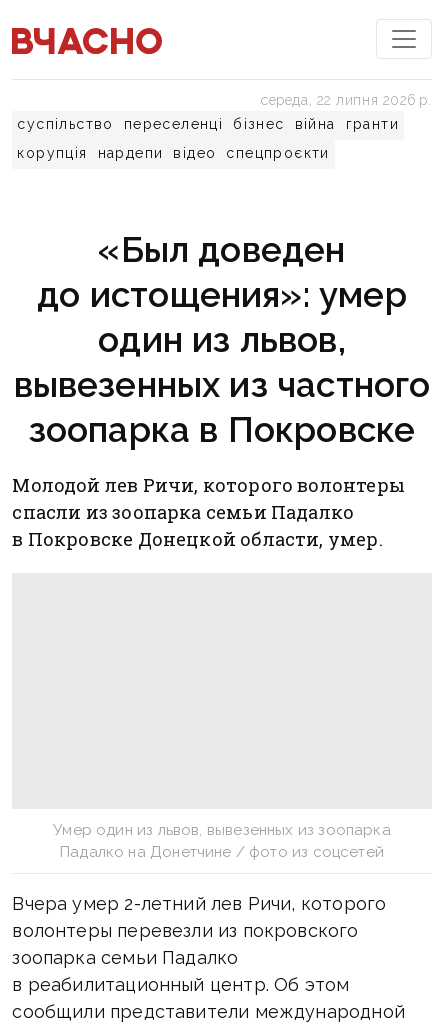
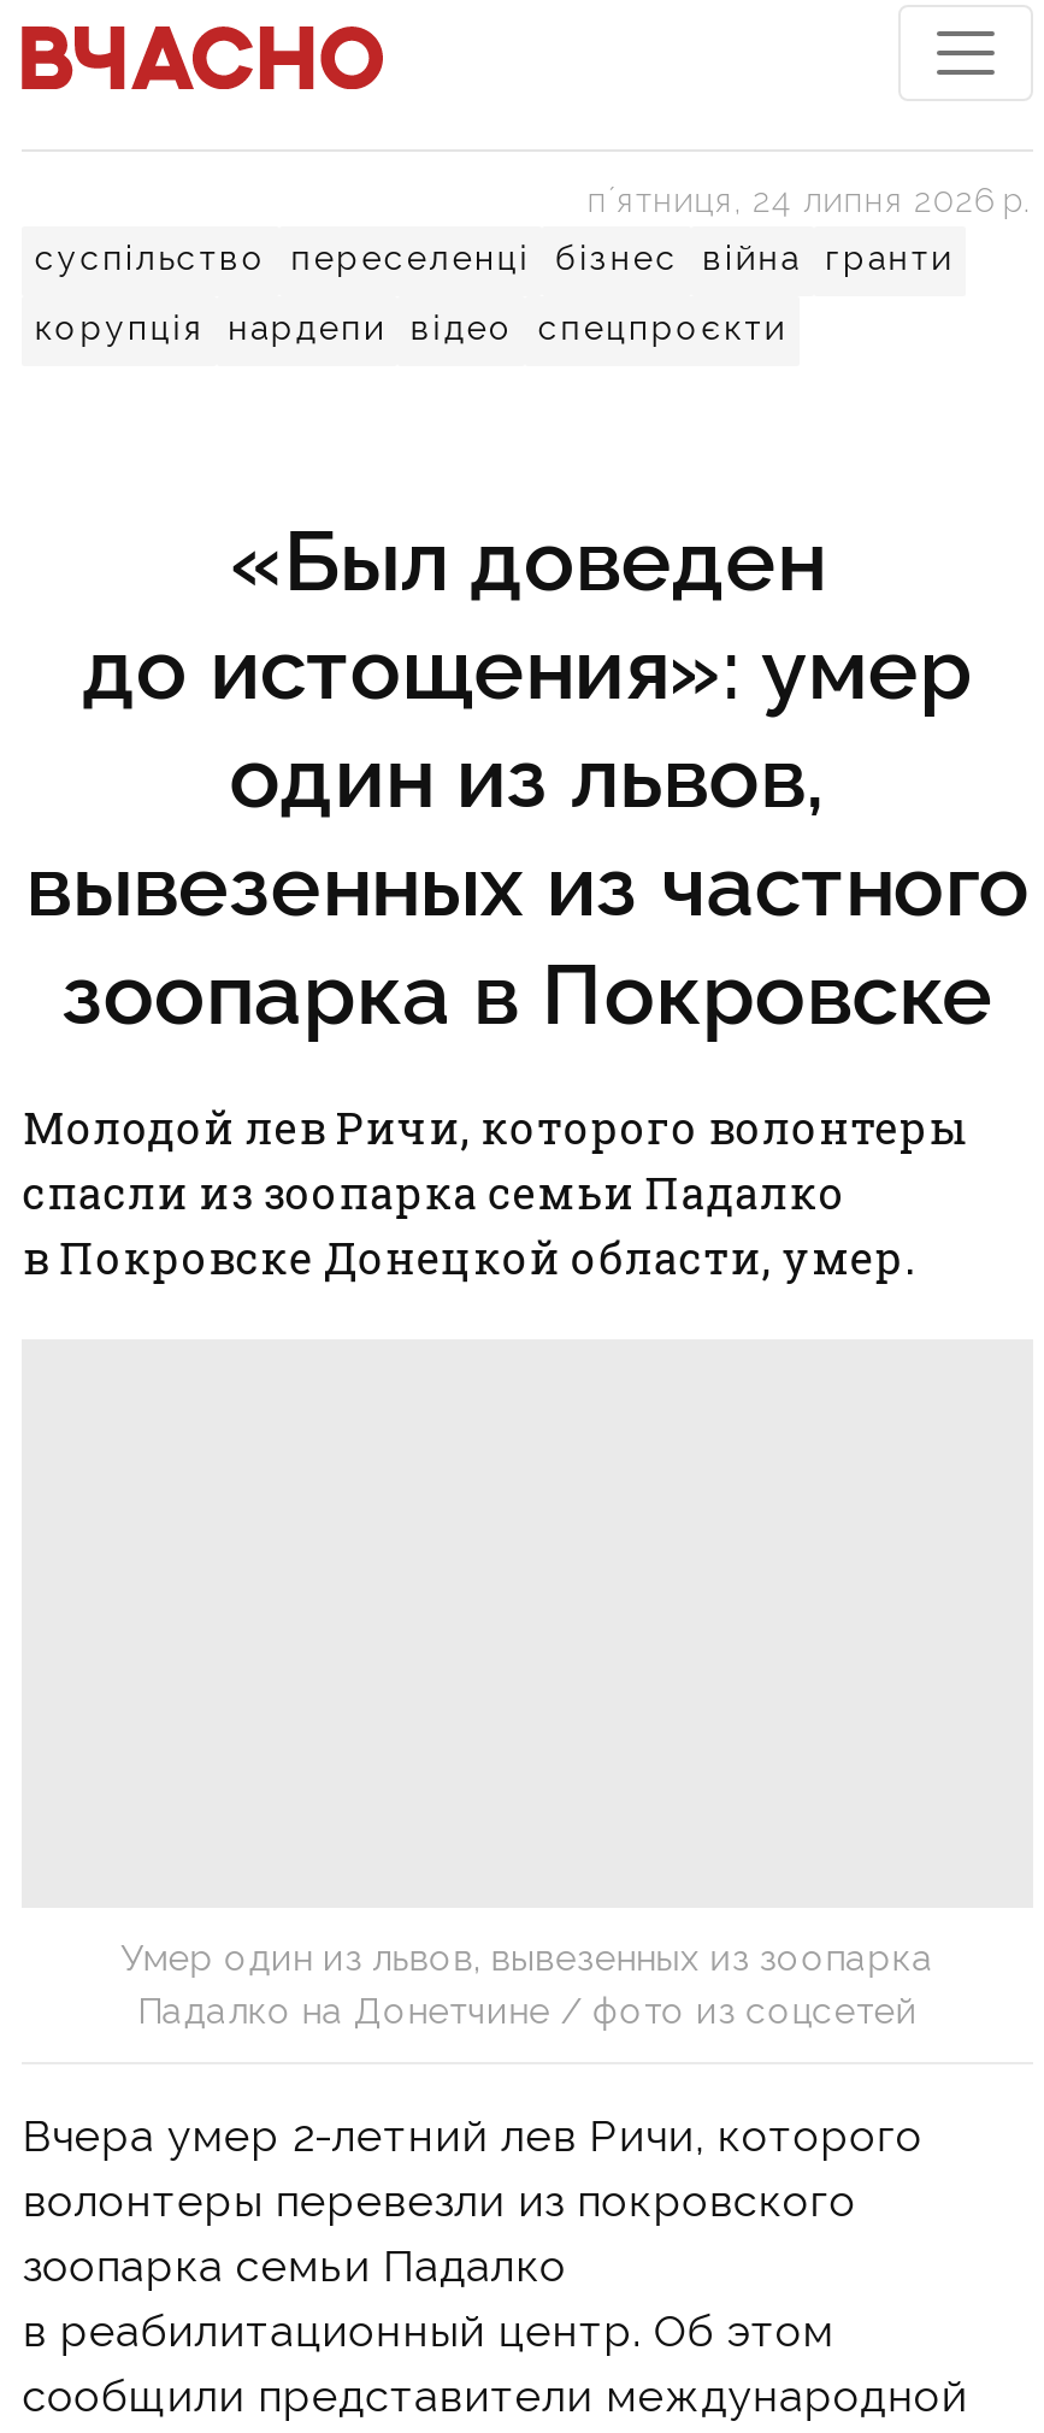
[261,92,432,108] середа, 22 липня 2026 р. -> [588,181,1032,219] пʼятниця, 24 липня 2026 р.

